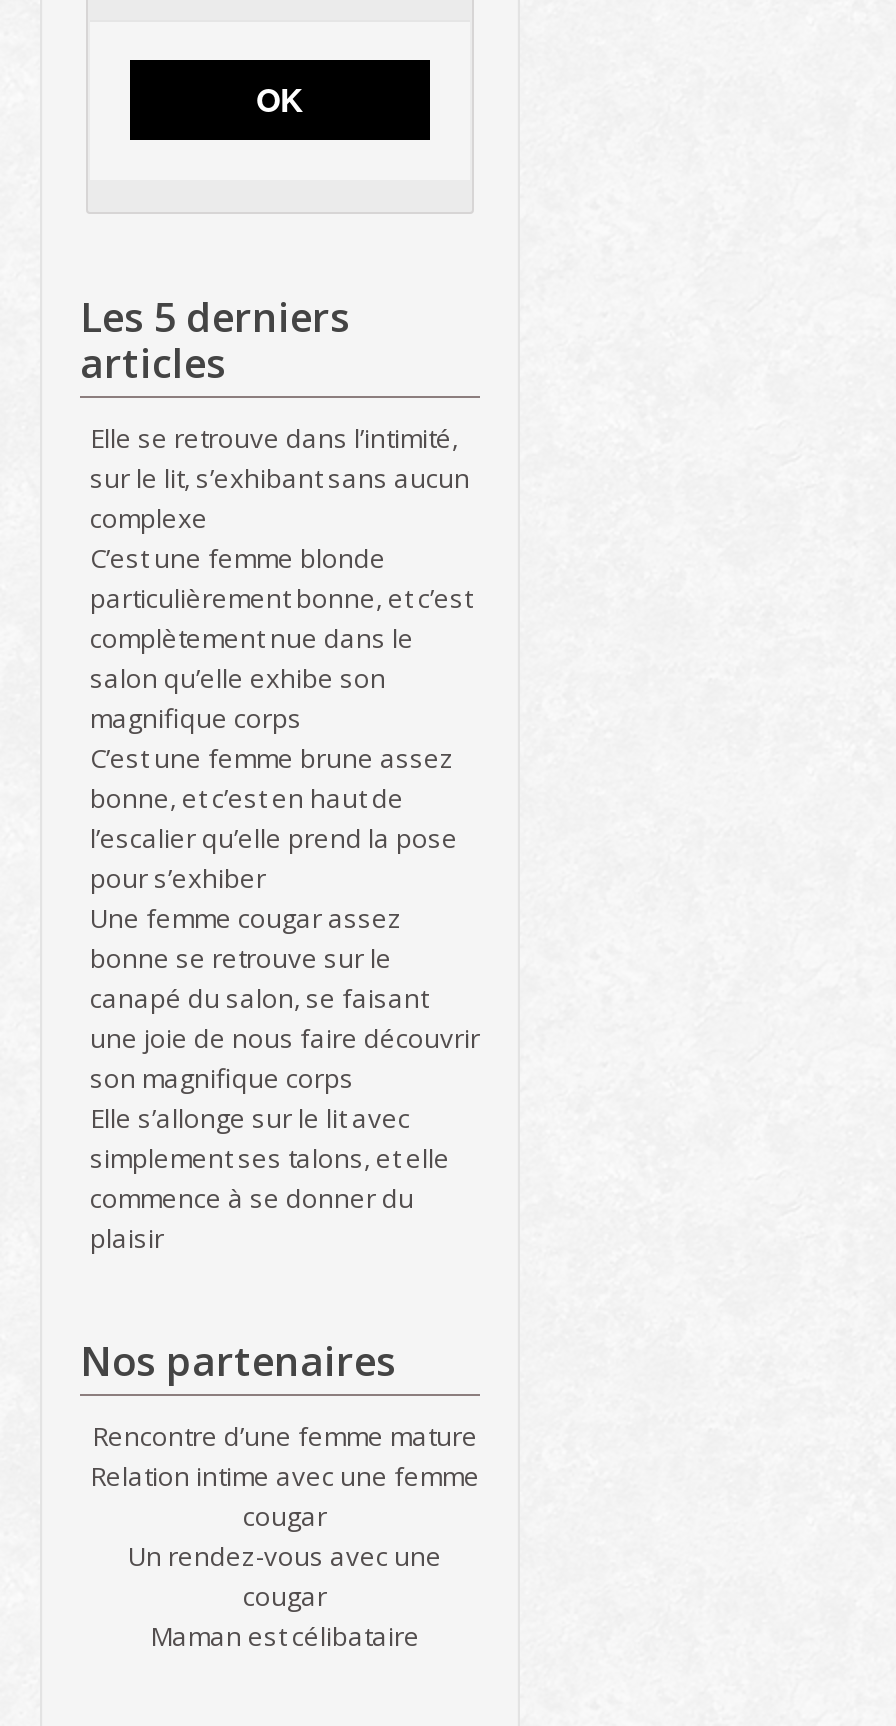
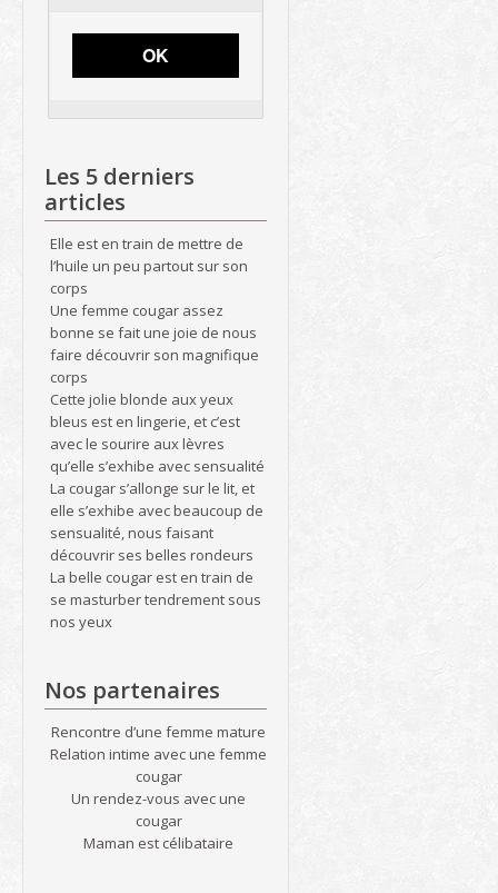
[90,419,472,895] Elle se retrouve dans l’intimité, | sur le lit, s’exhibant sans aucun | complexe | C’est une femme blonde | particulièrement bonne, et c’est | complètement nue dans le | salon qu’elle exhibe son | magnifique corps | C’est une femme brune assez | bonne, et c’est en haut de | l’escalier qu’elle prend la pose | pour s’exhiber -> [50,233,248,298] Elle est en train de mettre de | l’huile un peu partout sur son | corps
moved [90,899,402,935] -> [50,300,223,320]: Une femme cougar assez
[90,939,480,1255] bonne se retrouve sur le | canapé du salon, se faisant | une joie de nous faire découvrir | son magnifique corps | Elle s’allonge sur le lit avec | simplement ses talons, et elle | commence à se donner du | plaisir -> [50,322,265,631] bonne se fait une joie de nous | faire découvrir son magnifique | corps | Cette jolie blonde aux yeux | bleus est en lingerie, et c’est | avec le sourire aux lèvres | qu’elle s’exhibe avec sensualité | La cougar s’allonge sur le lit, et | elle s’exhibe avec beaucoup de | sensualité, nous faisant | découvrir ses belles rondeurs | La belle cougar est en train de | se masturber tendrement sous | nos yeux

